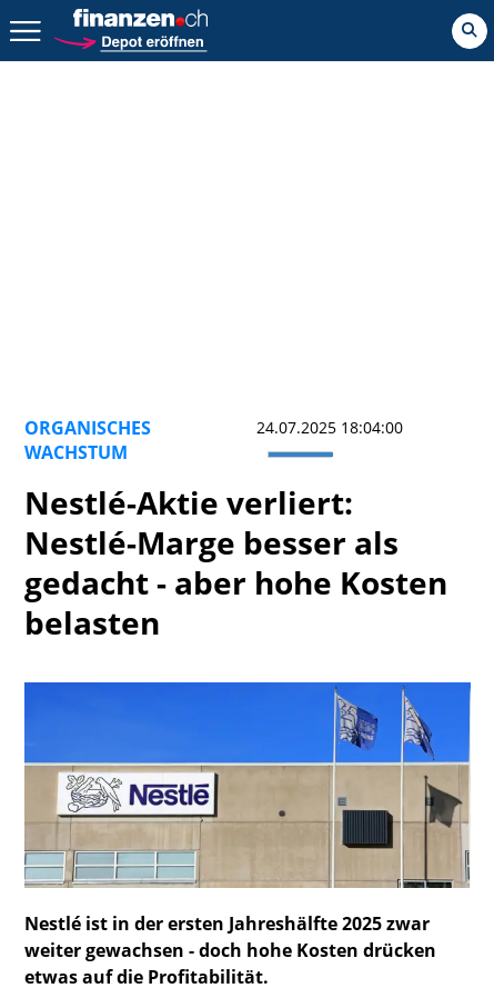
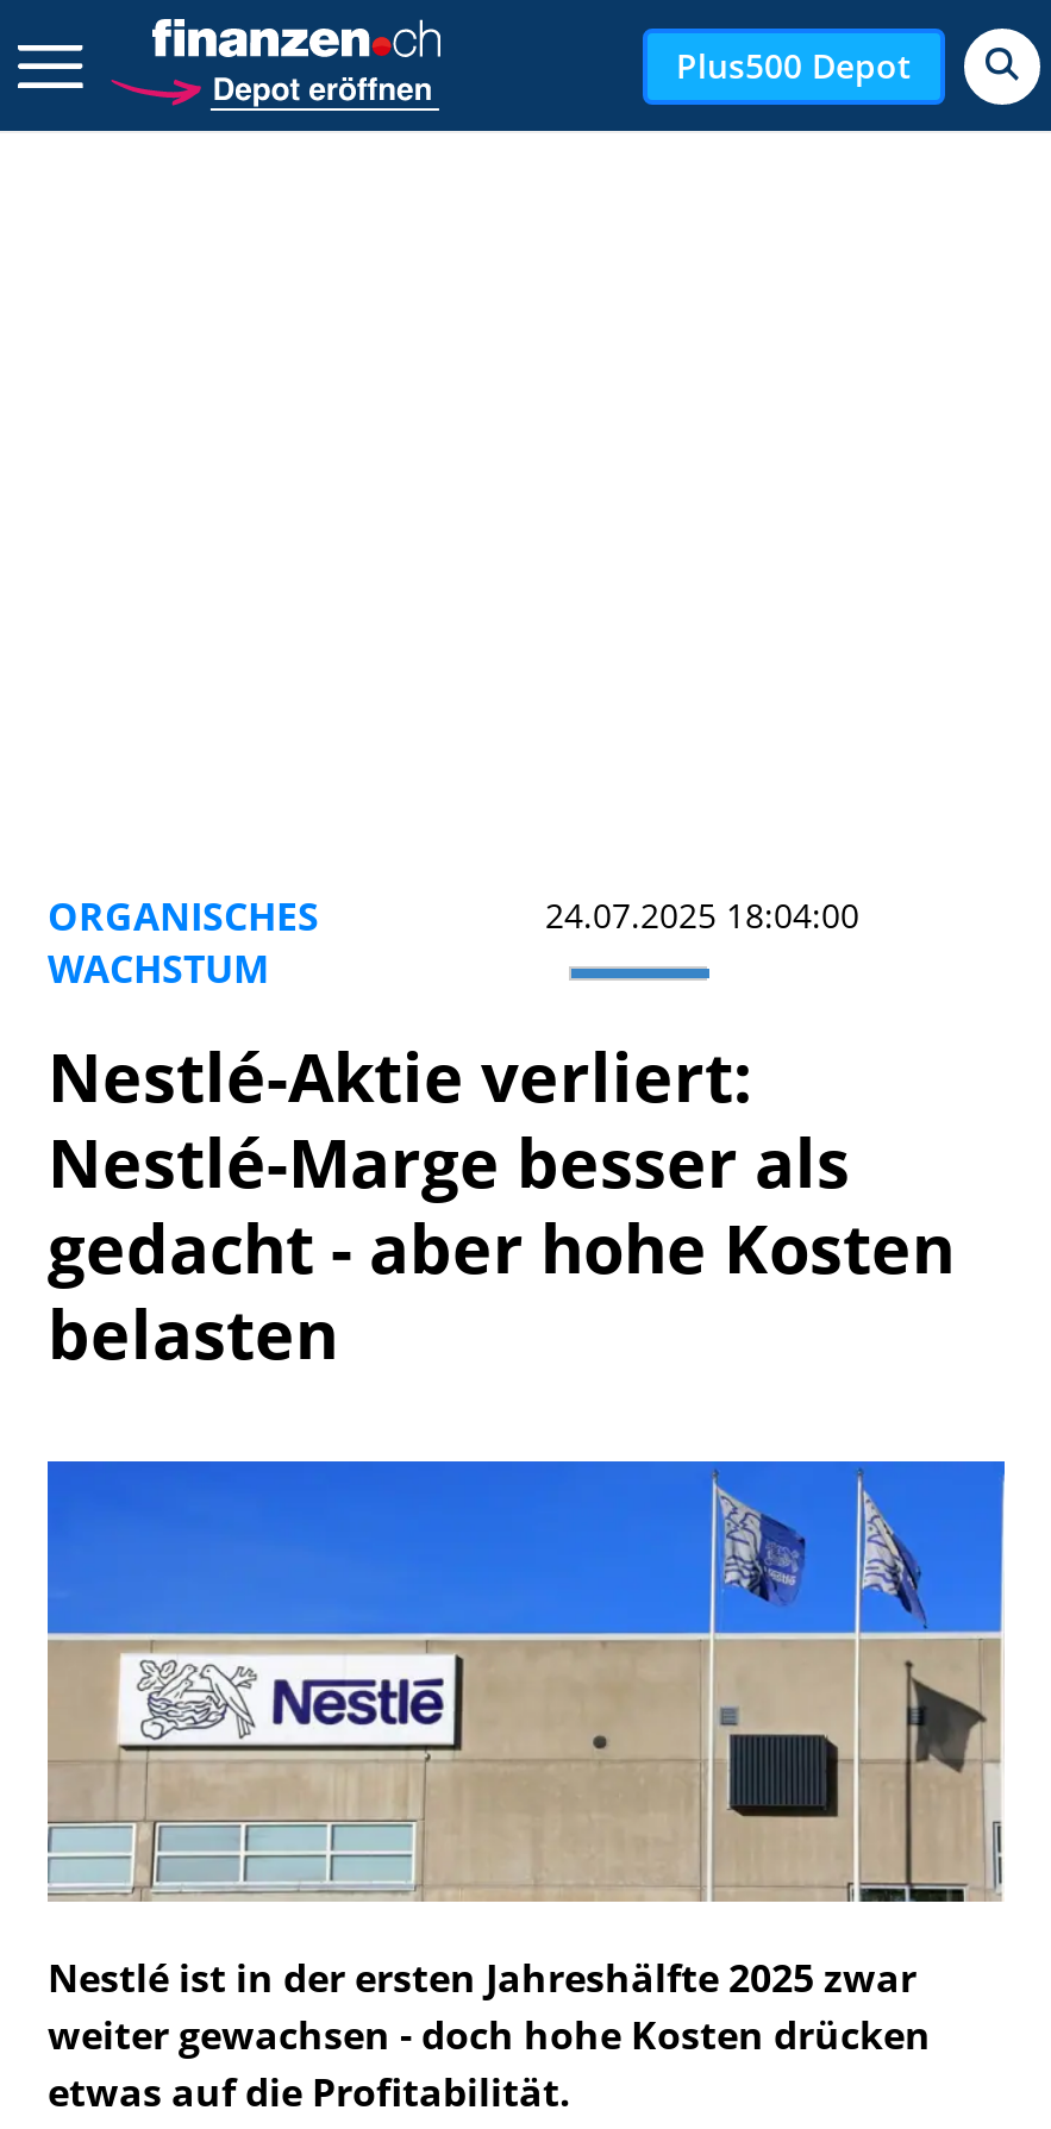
none -> [676,42,912,87] Plus500 Depot

